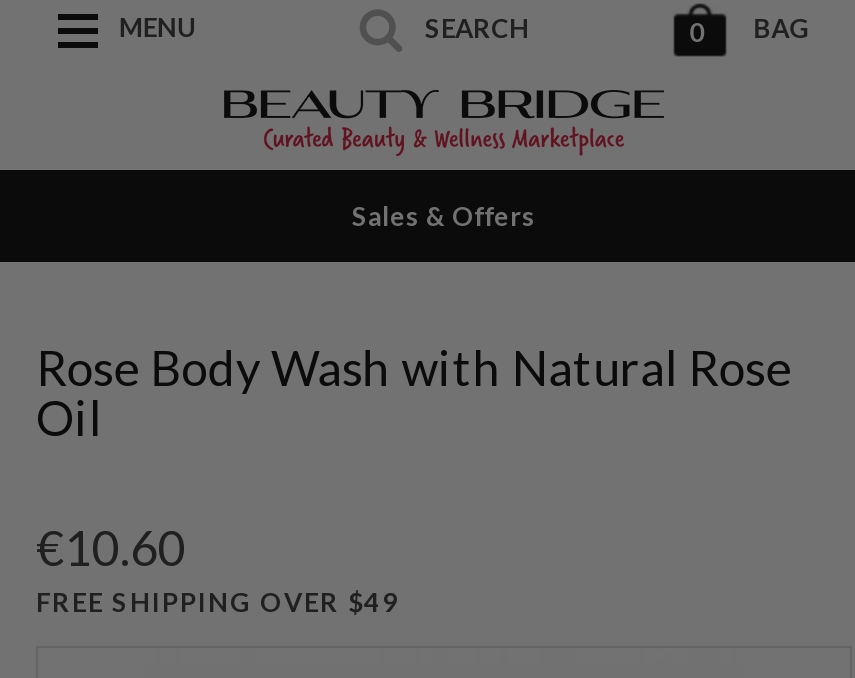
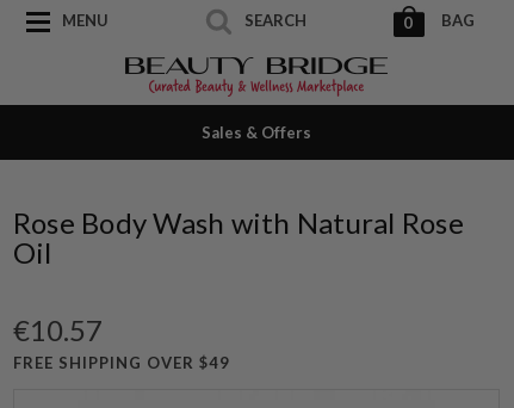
[36,518,186,576] €10.60 -> [13,313,103,347] €10.57

